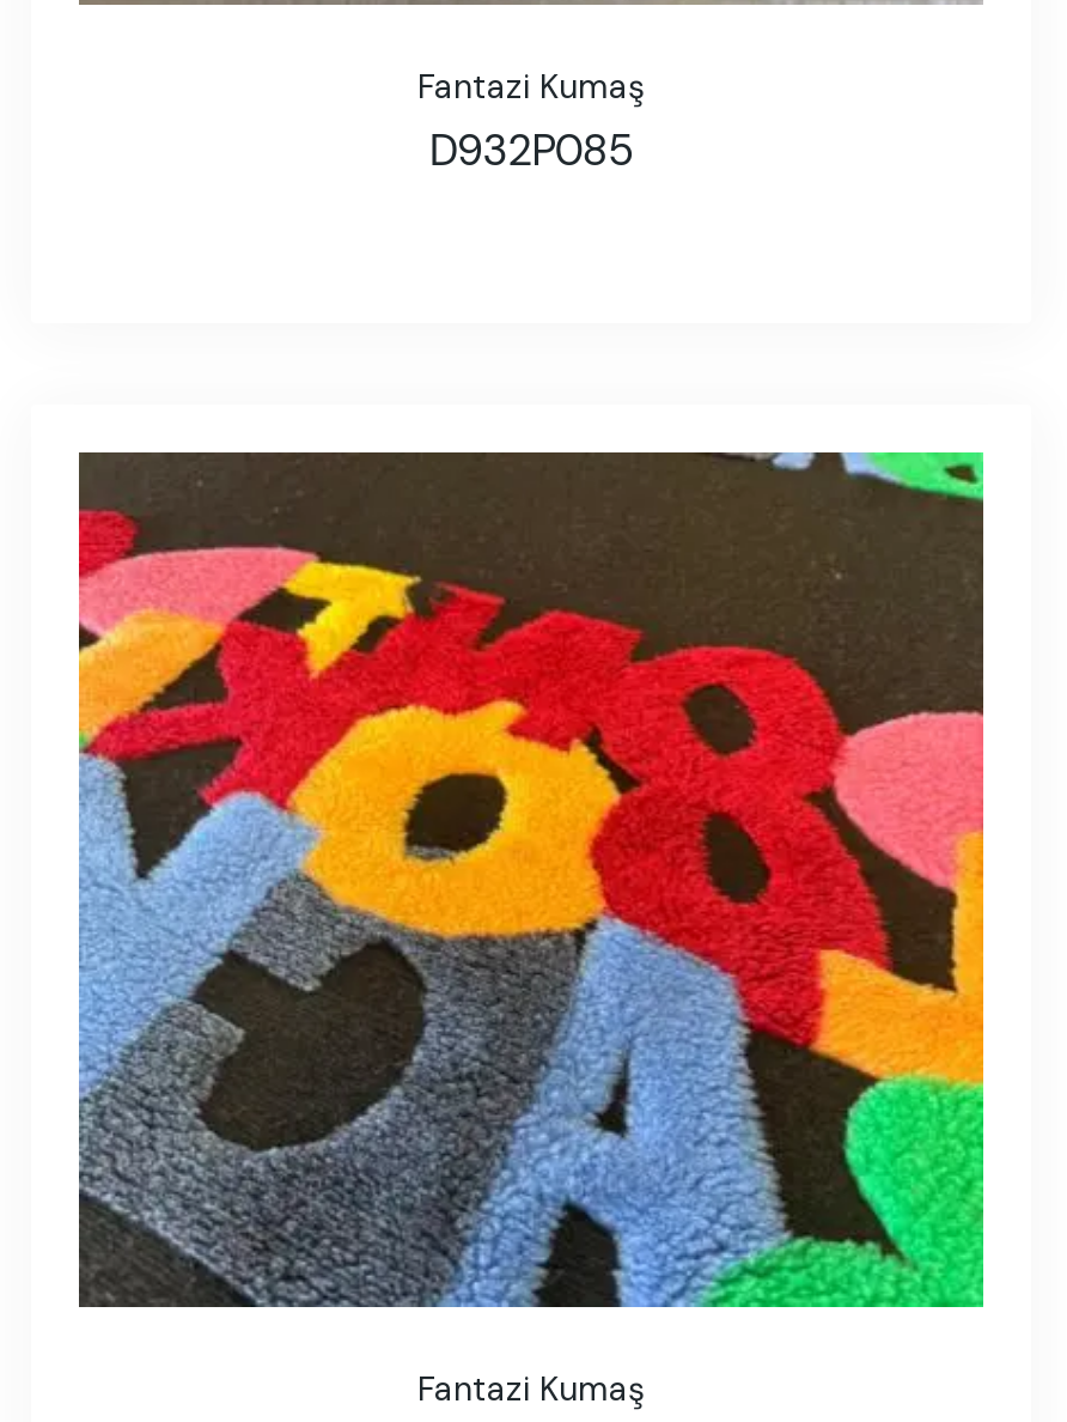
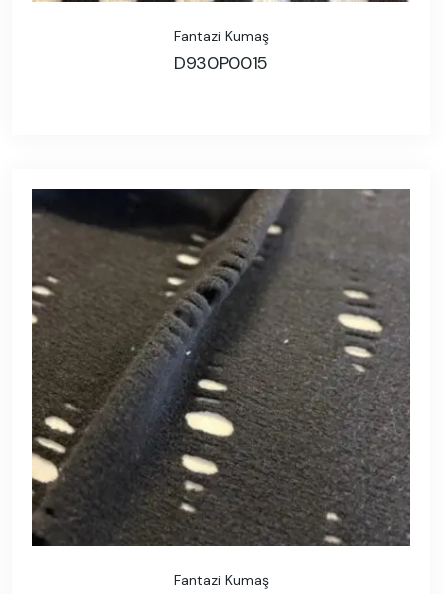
[429,123,633,180] D932P085 -> [174,51,268,75] D930P0015
[77,450,986,1309] [image] -> [31,188,411,547] [image]

